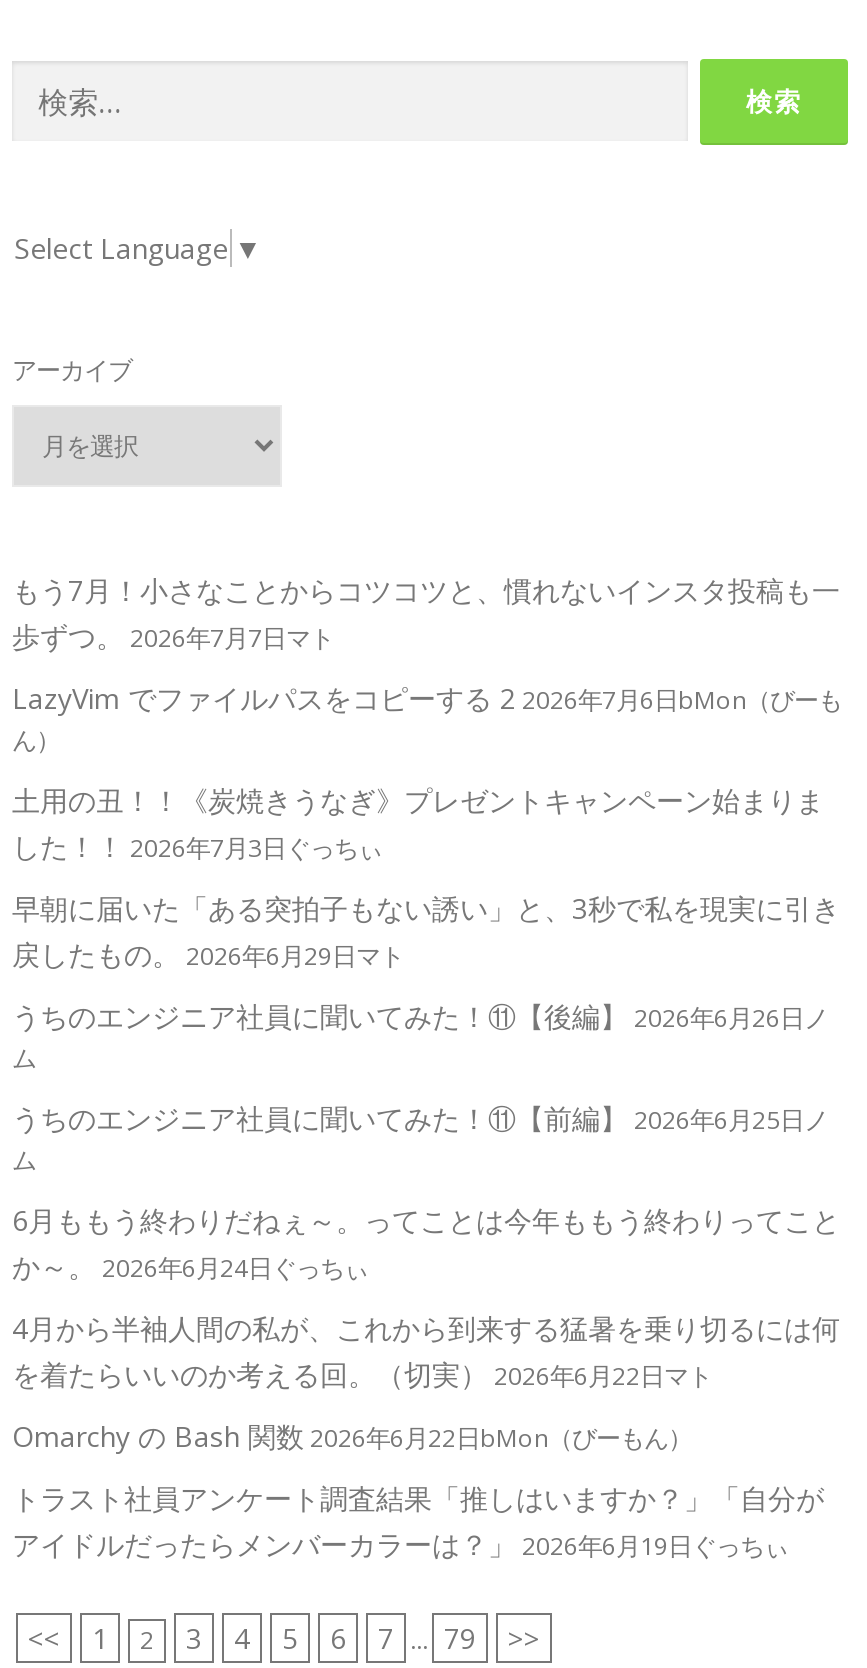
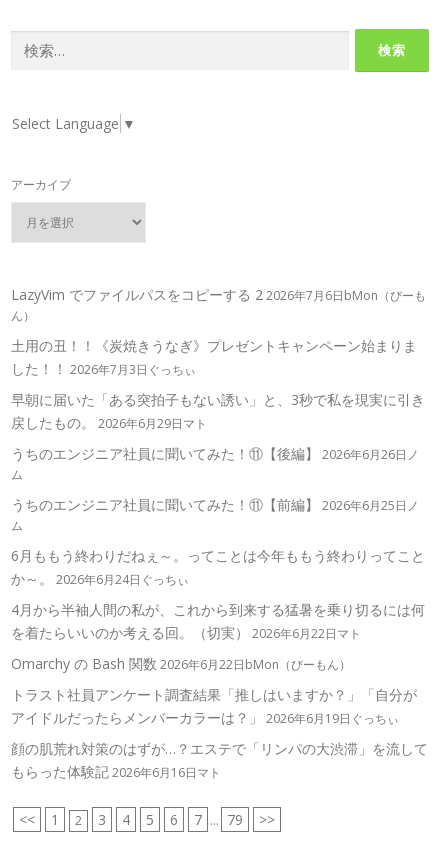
[12,571,840,655] もう7月！小さなことからコツコツと、慣れないインスタ投稿も一 | 歩ずつ。2026年7月7日マト -> none
moved [12,679,842,1563] -> [11,285,426,727]: LazyVim でファイルパスをコピーする 2 2026年7月6日bMon（びーも | ん） | 土用の丑！！《炭焼きうなぎ》プレゼントキャンペーン始まりま | ... | トラスト社員アンケート調査結果「推しはいますか？」「自分が | アイドルだったらメンバーカラーは？」2026年6月19日ぐっちぃ
none -> [11,739,428,781] 顔の肌荒れ対策のはずが…？エステで「リンパの大渋滞」を流して | もらった体験記2026年6月16日マト

